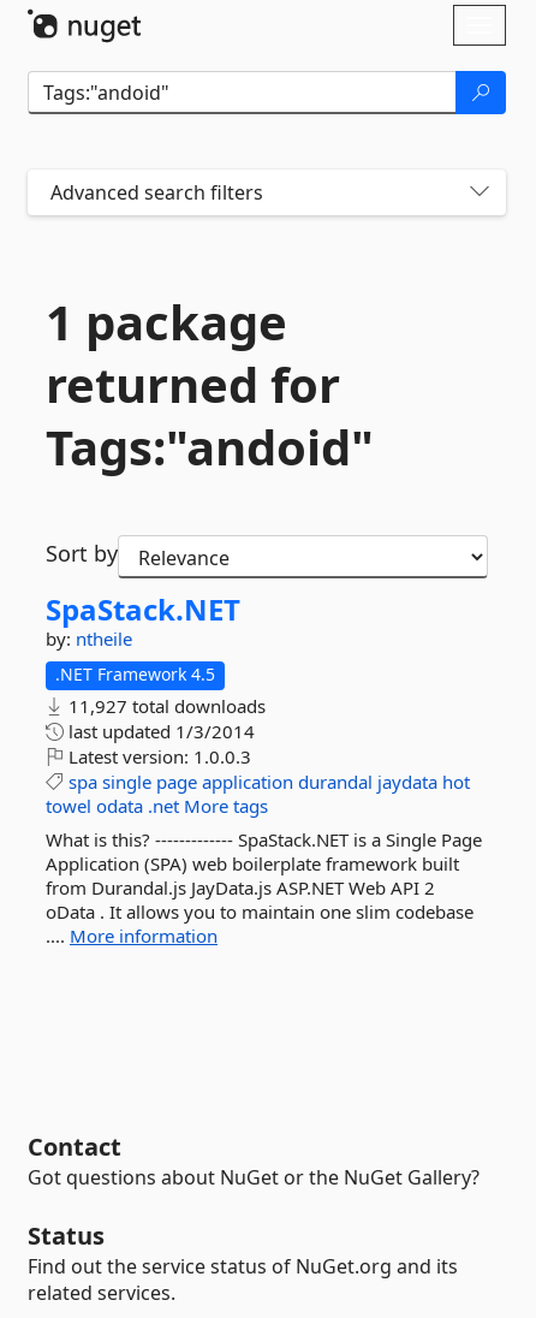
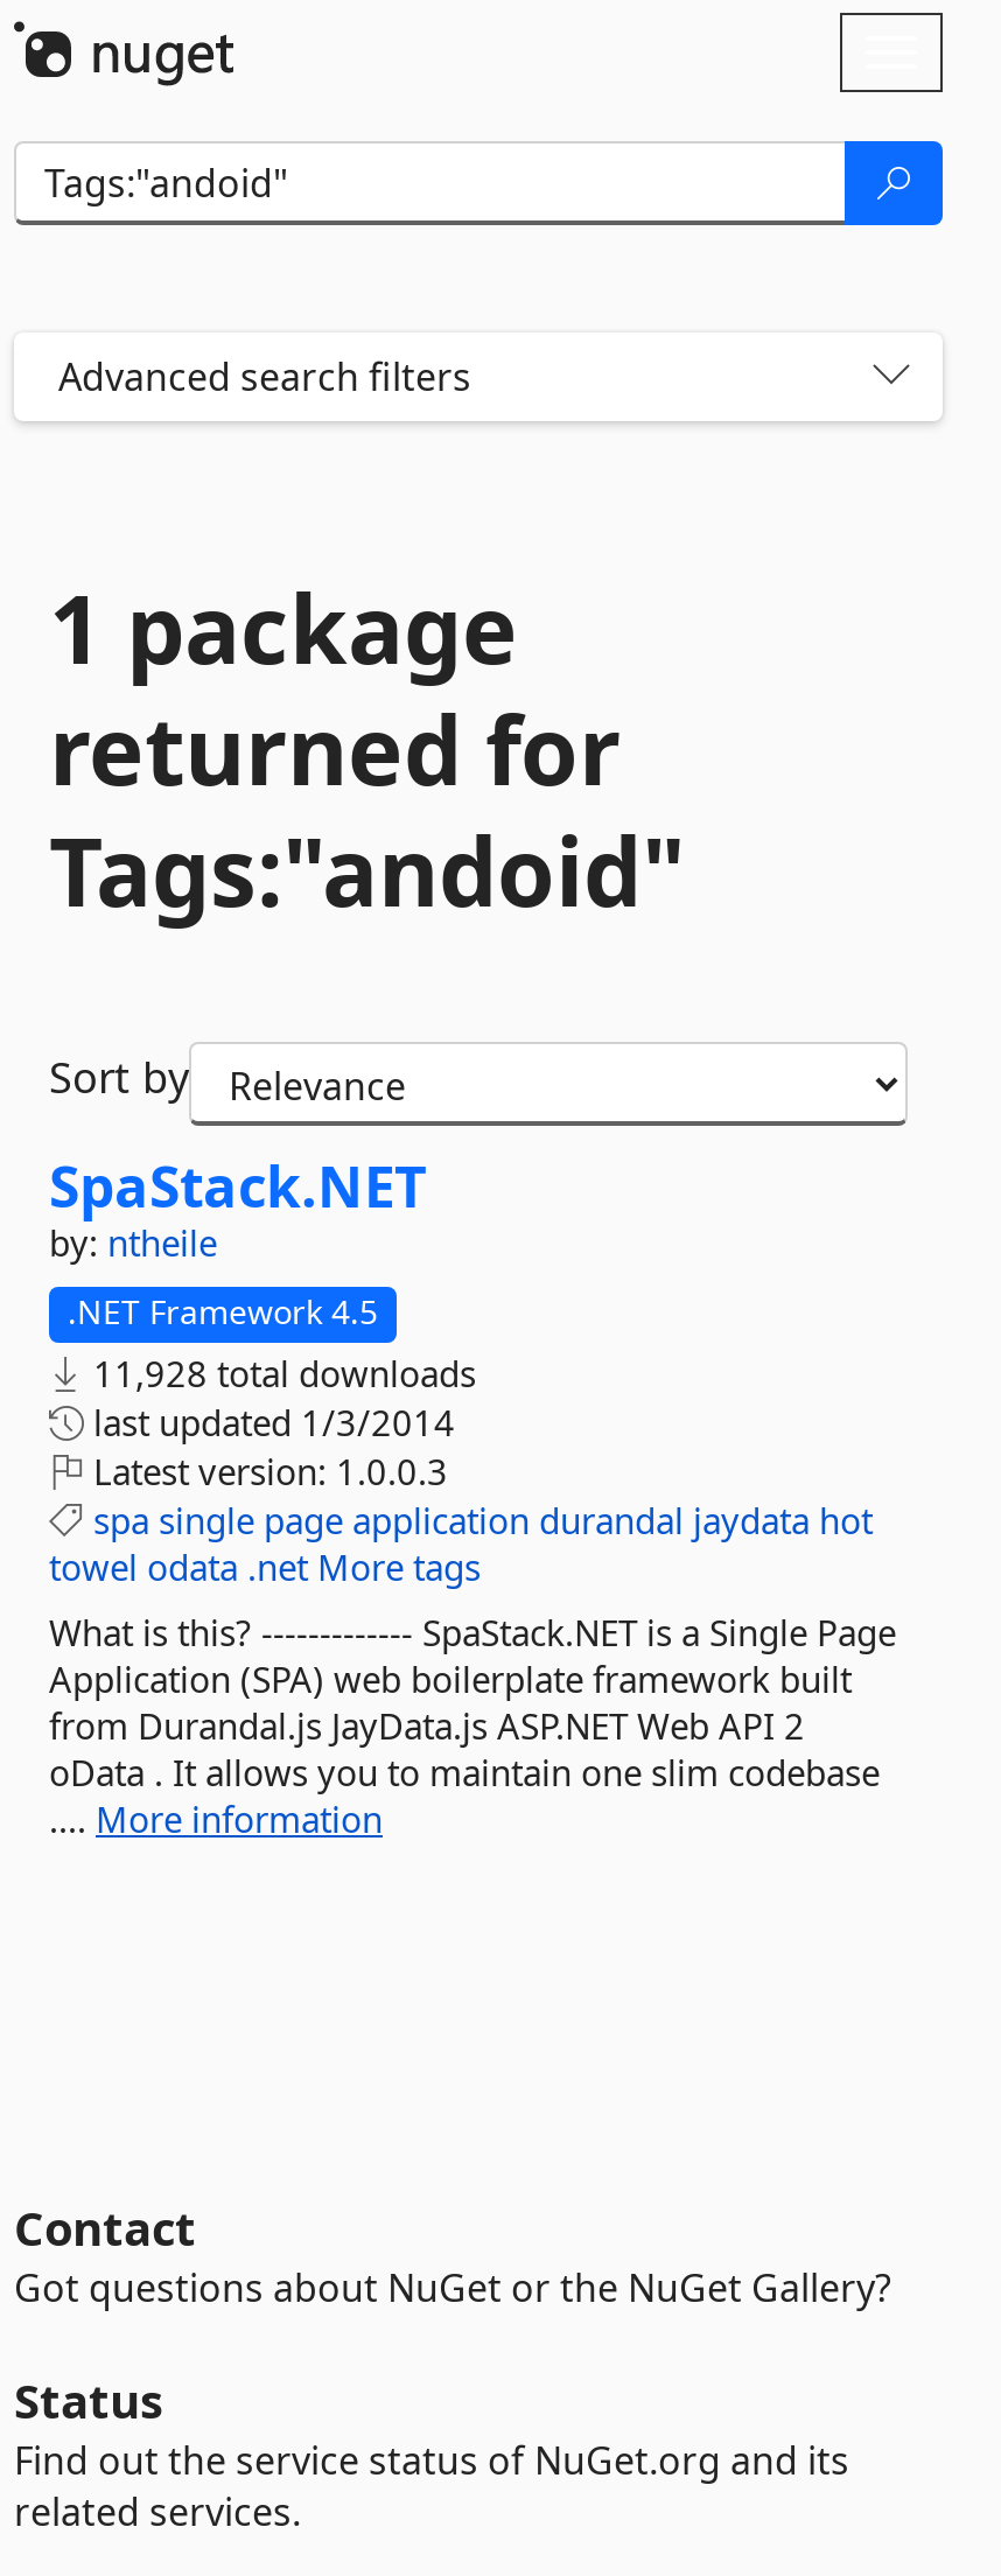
[64,694,266,718] 11,927 total downloads -> [84,1350,476,1396] 11,928 total downloads

